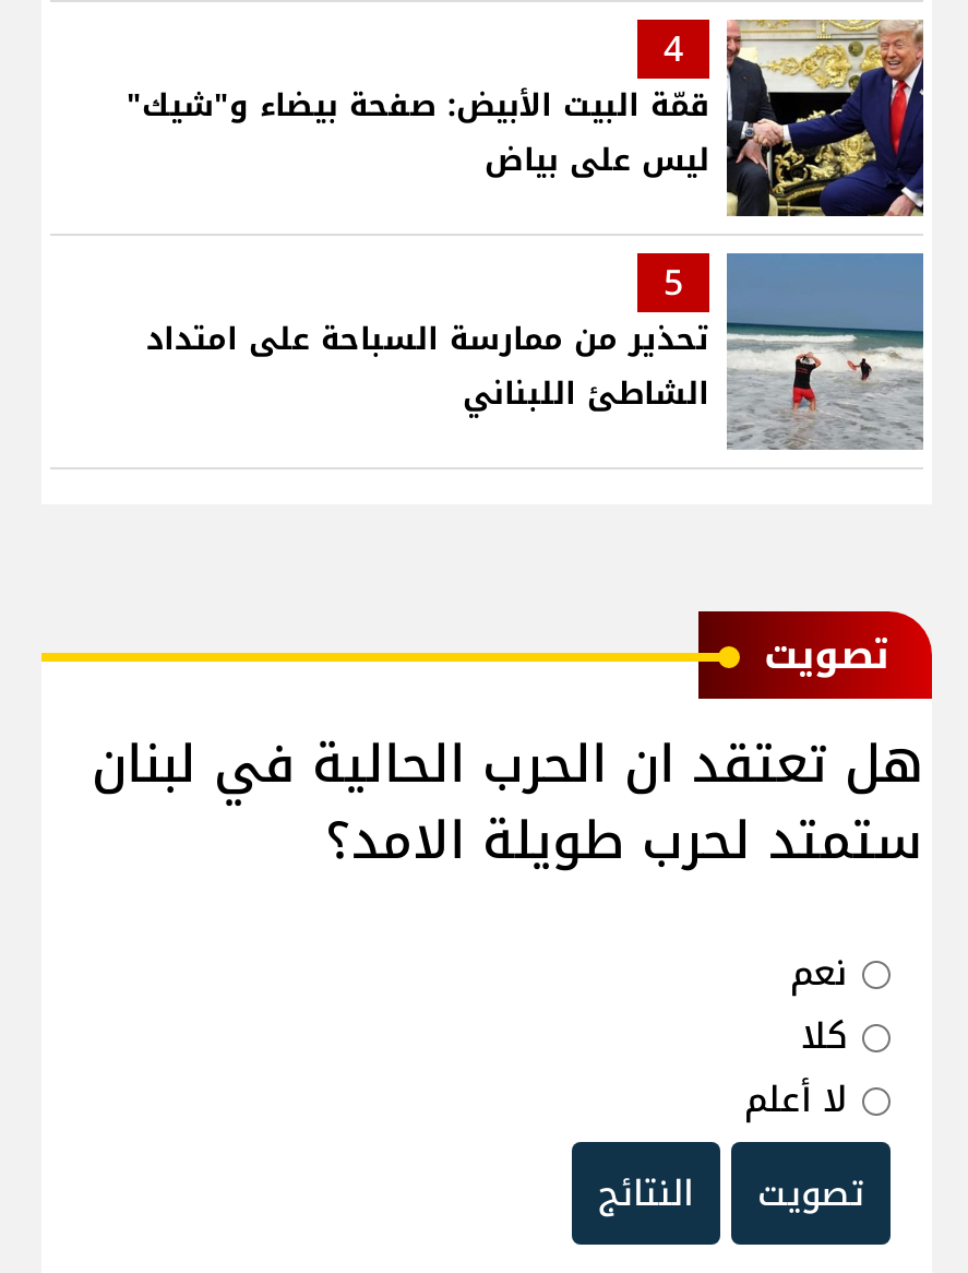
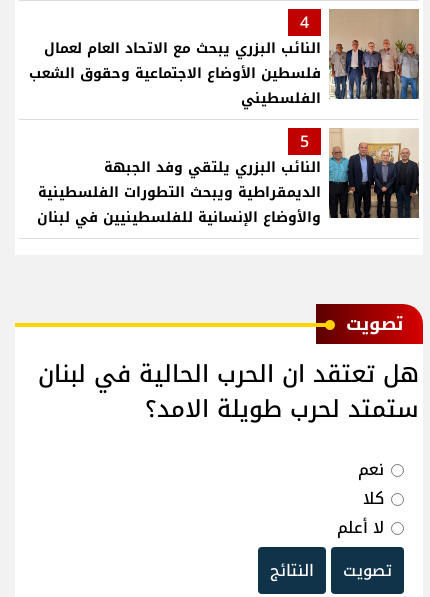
[127,20,925,218] [image] | قمّة البيت الأبيض: صفحة بيضاء و"شيك" | ليس على بياض -> [29,10,419,112] [image] | النائب البزري يبحث مع الاتحاد العام لعمال | فلسطين الأوضاع الاجتماعية وحقوق الشعب | الفلسطيني
[146,251,923,450] [image] | تحذير من ممارسة السباحة على امتداد | الشاطئ اللبناني -> [37,128,420,231] [image] | النائب البزري يلتقي وفد الجبهة | الديمقراطية ويبحث التطورات الفلسطينية | والأوضاع الإنسانية للفلسطينيين في لبنان

